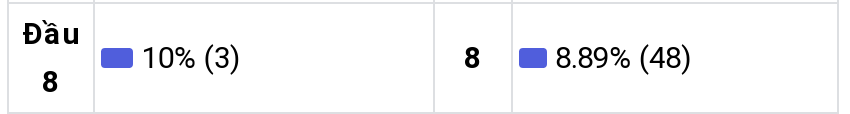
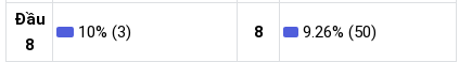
[464,40,691,76] 8 8.89% (48) -> [253,22,377,42] 8 9.26% (50)

